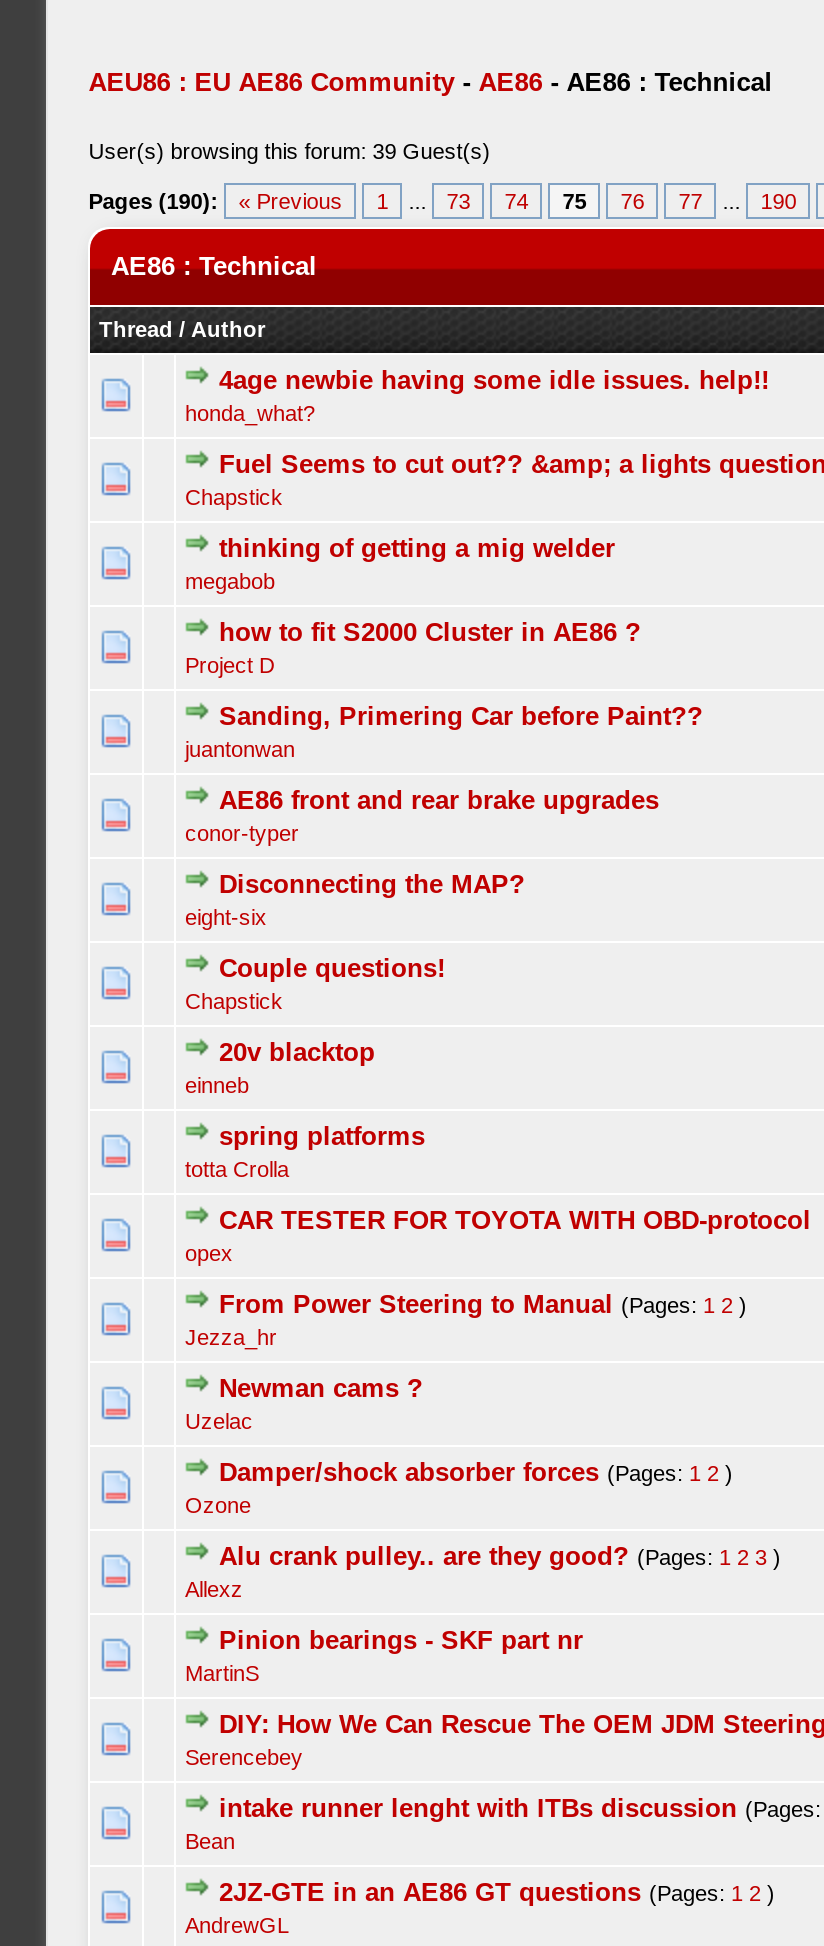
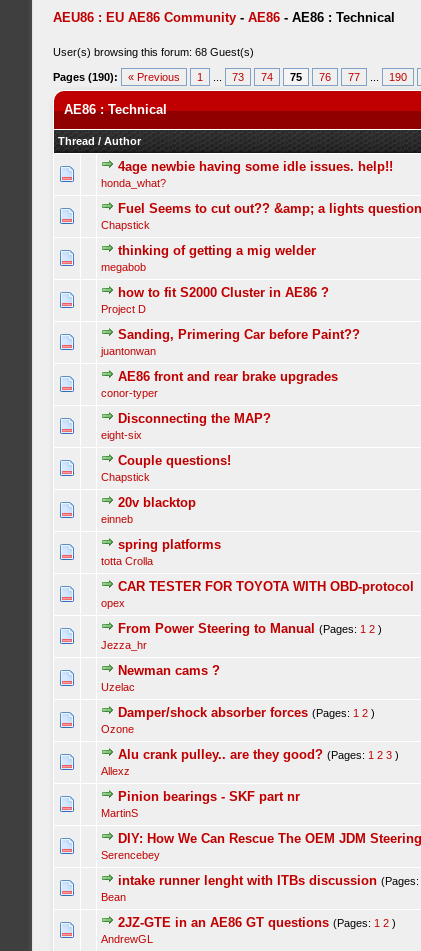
[89,139,491,163] User(s) browsing this forum: 39 Guest(s) -> [53,46,254,58] User(s) browsing this forum: 68 Guest(s)

